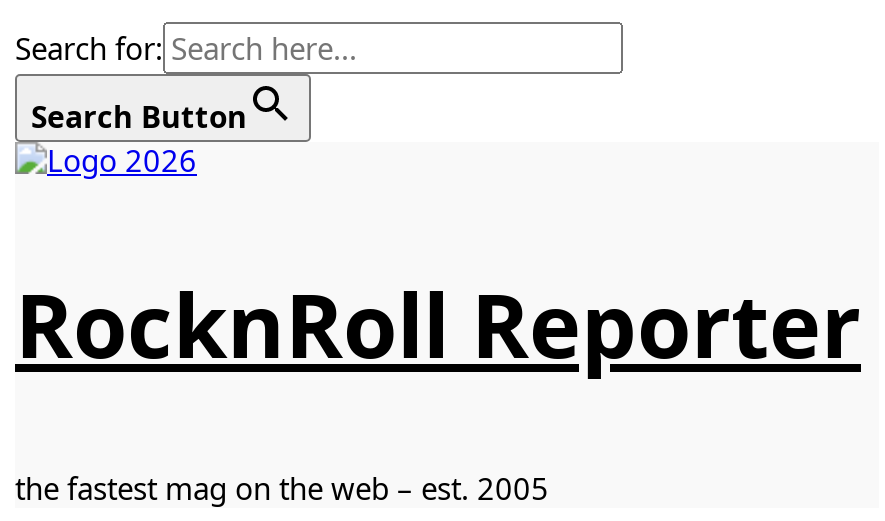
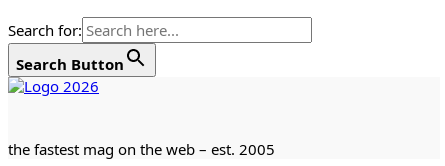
[15,264,861,384] RocknRoll Reporter -> none

